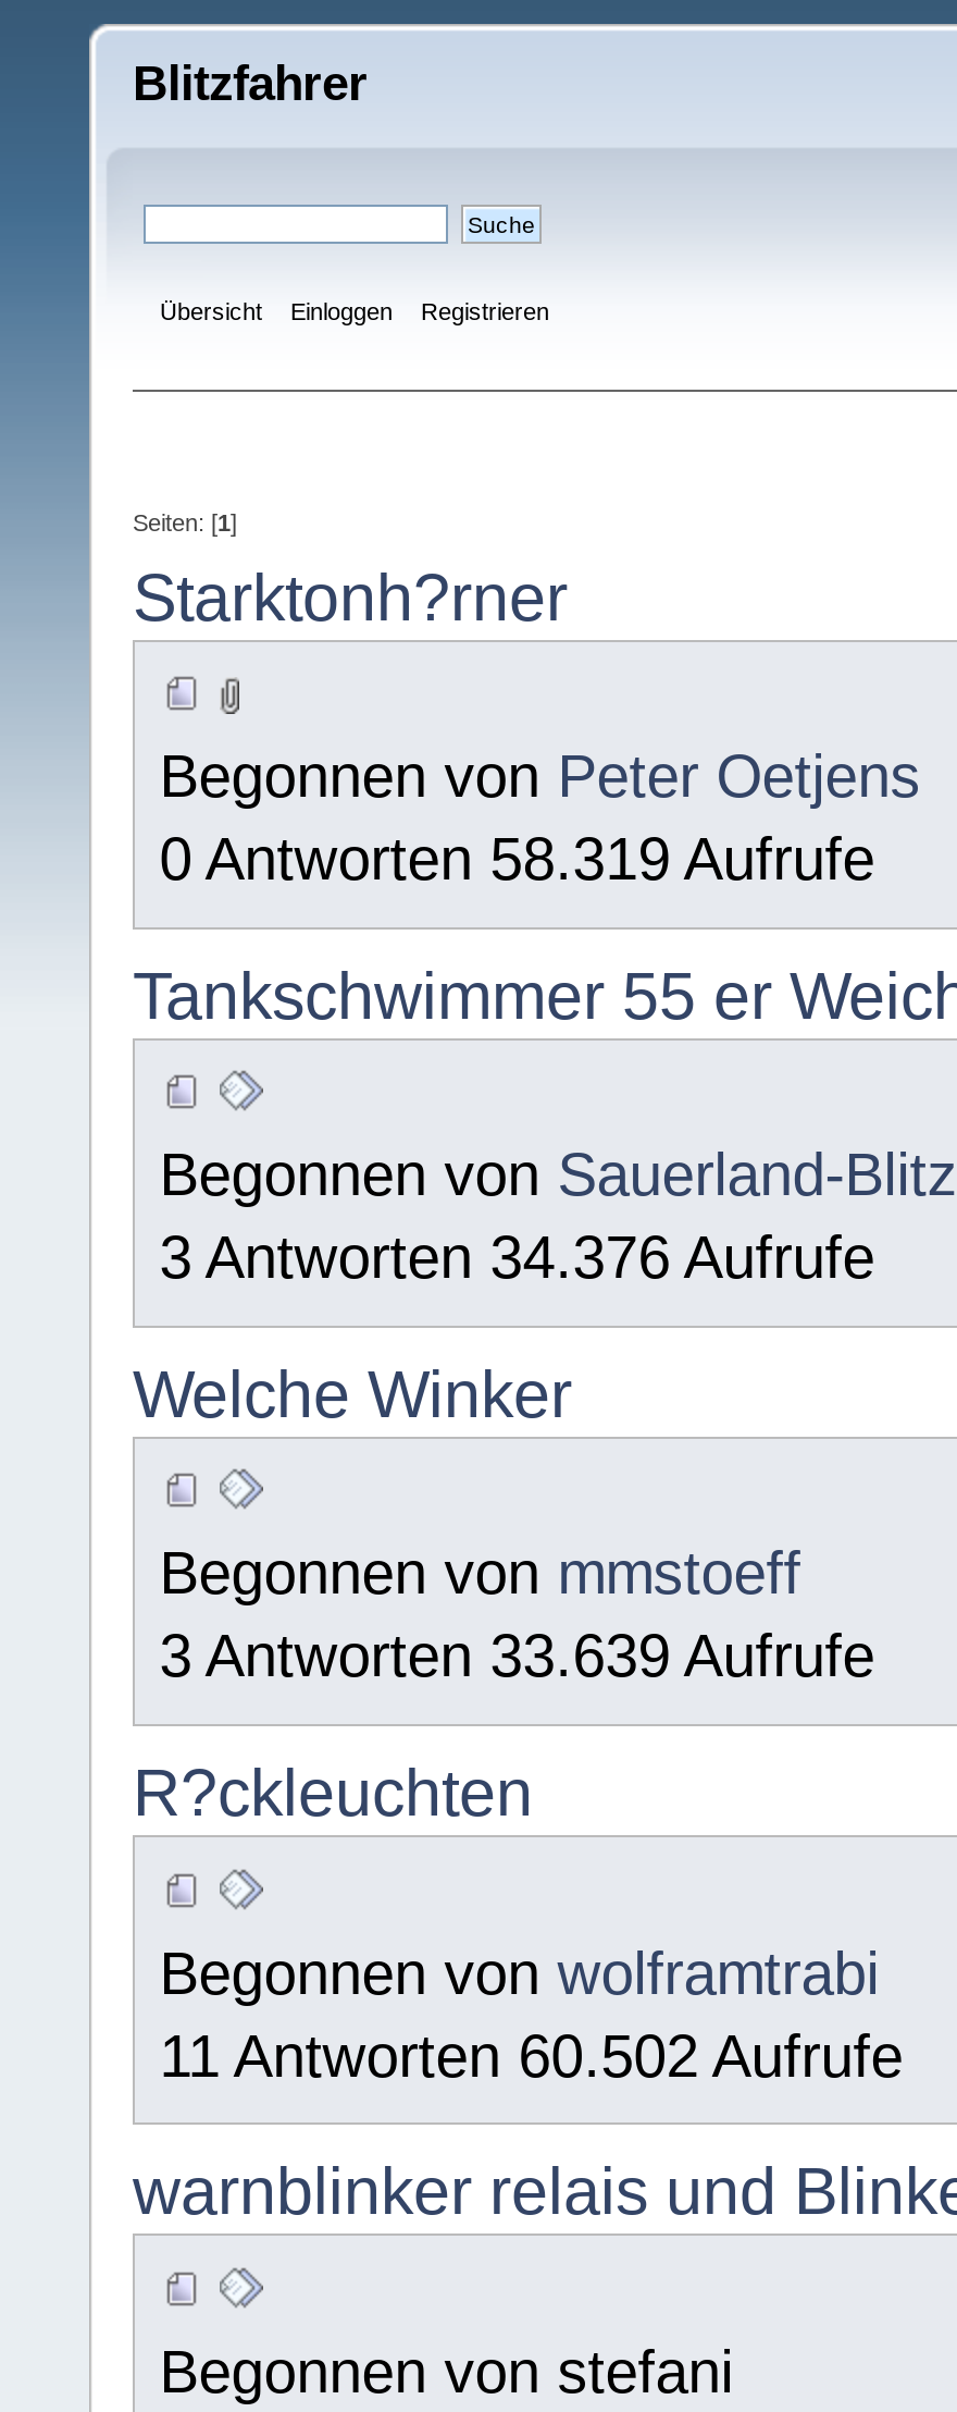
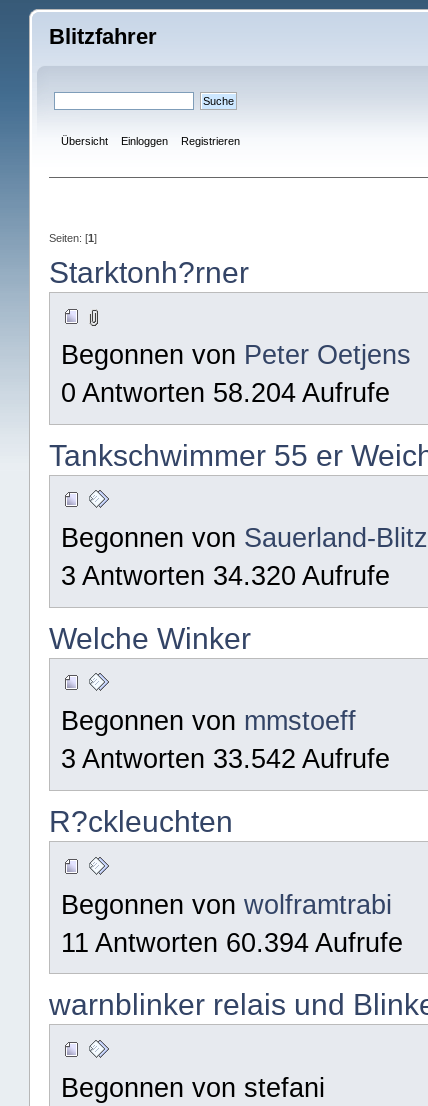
[159,826,875,893] 0 Antworten 58.319 Aufrufe -> [61,377,390,408] 0 Antworten 58.204 Aufrufe
[159,1224,875,1292] 3 Antworten 34.376 Aufrufe -> [61,560,390,591] 3 Antworten 34.320 Aufrufe
[159,1623,875,1690] 3 Antworten 33.639 Aufrufe -> [61,743,390,774] 3 Antworten 33.542 Aufrufe
[159,2021,903,2089] 11 Antworten 60.502 Aufrufe -> [61,926,403,957] 11 Antworten 60.394 Aufrufe

